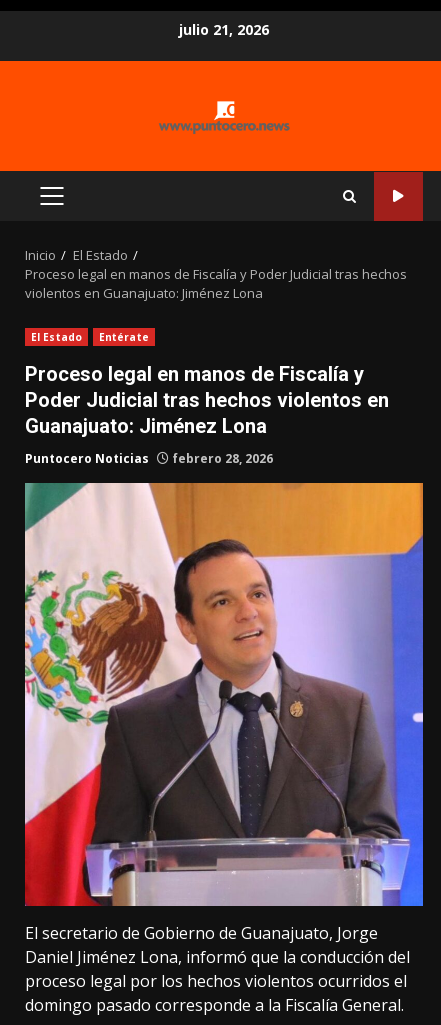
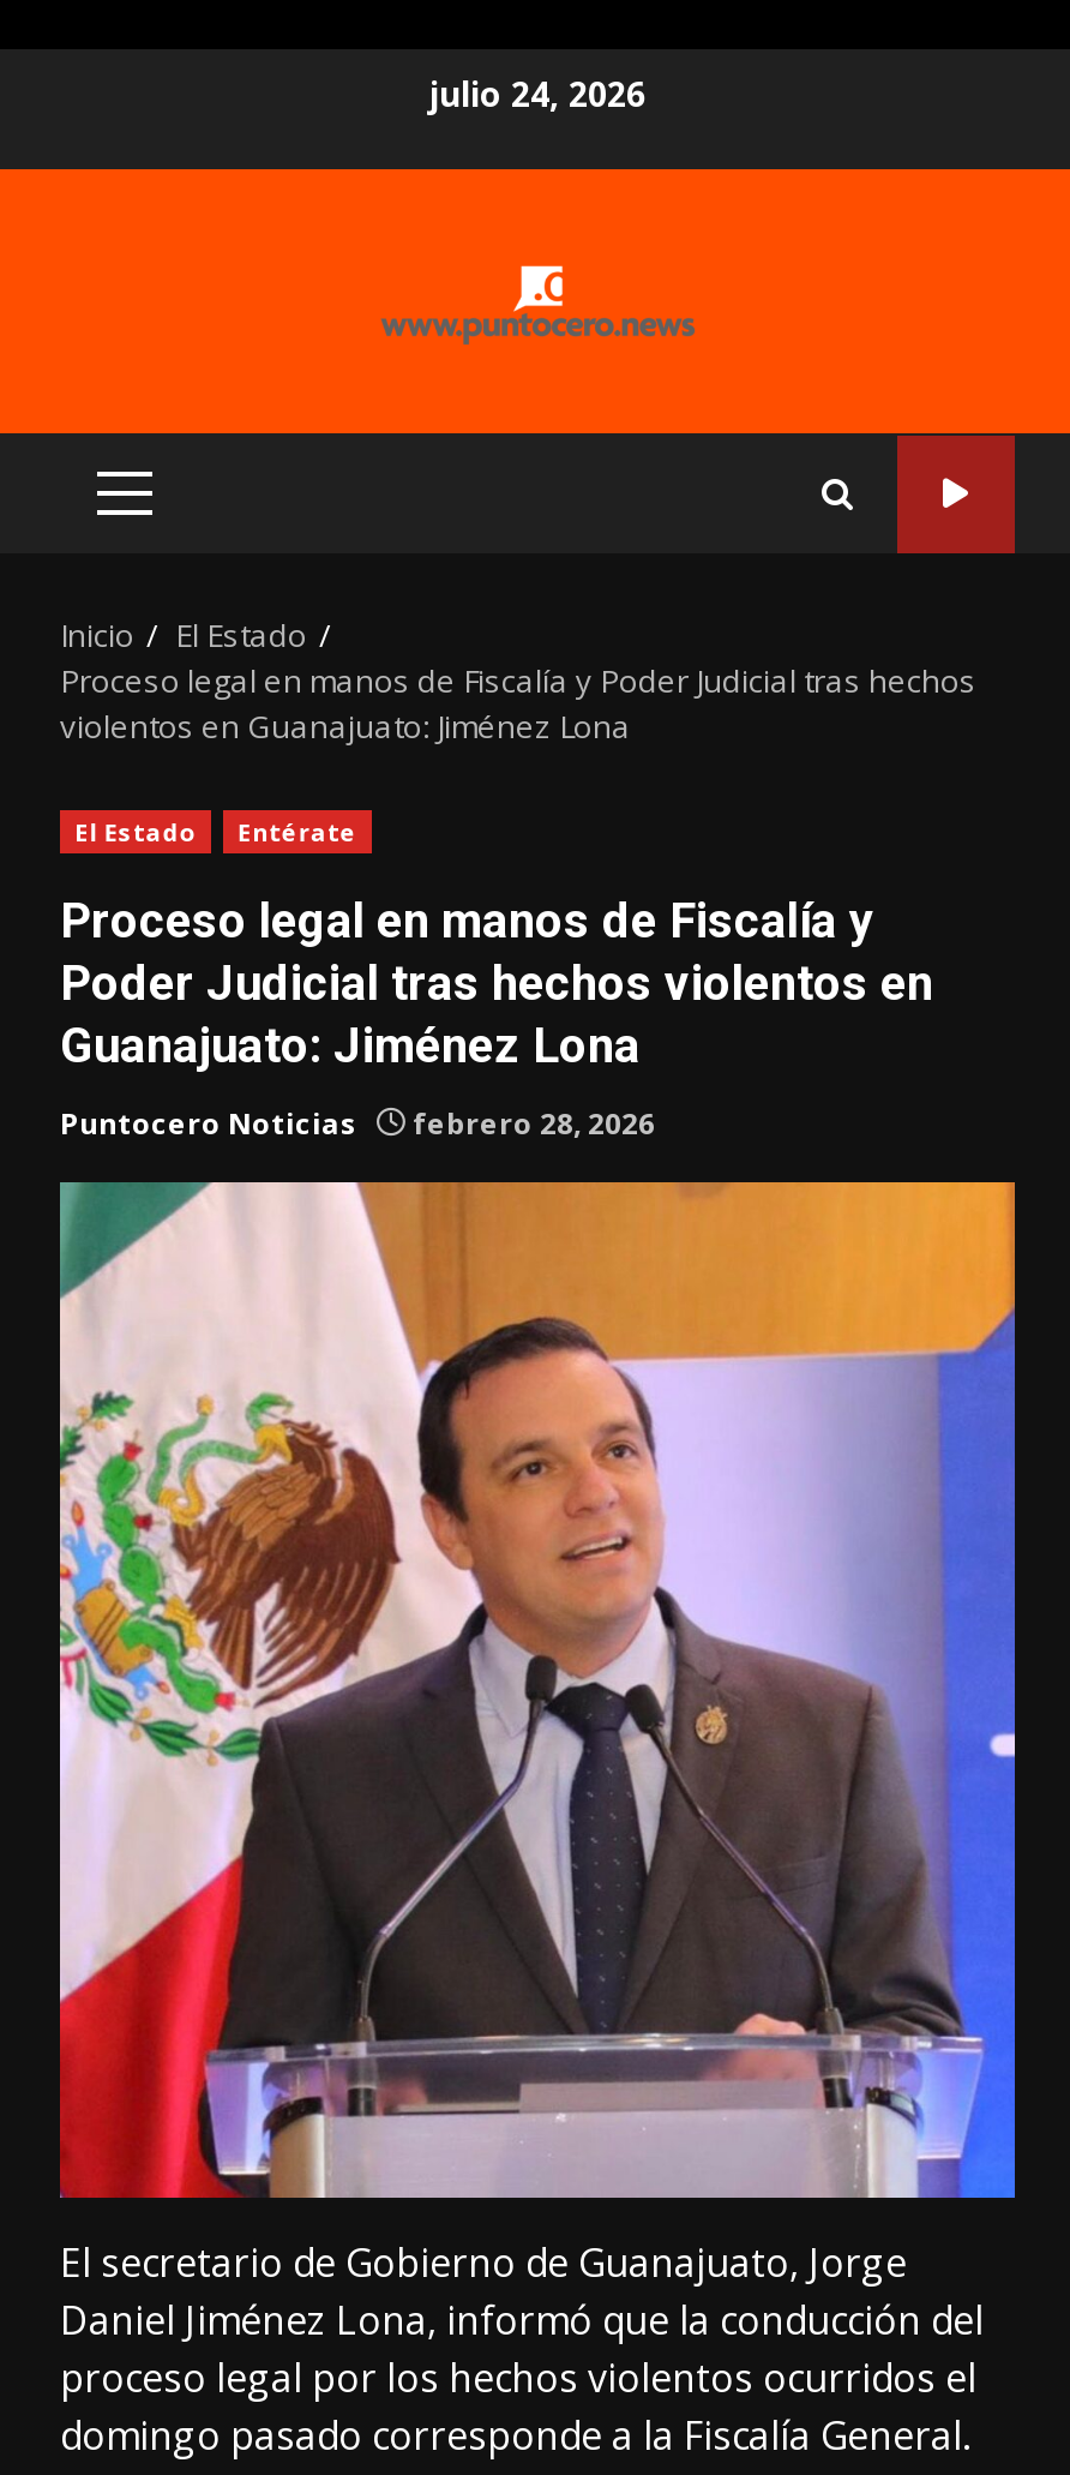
[179,19,269,38] julio 21, 2026 -> [429,70,645,115] julio 24, 2026

